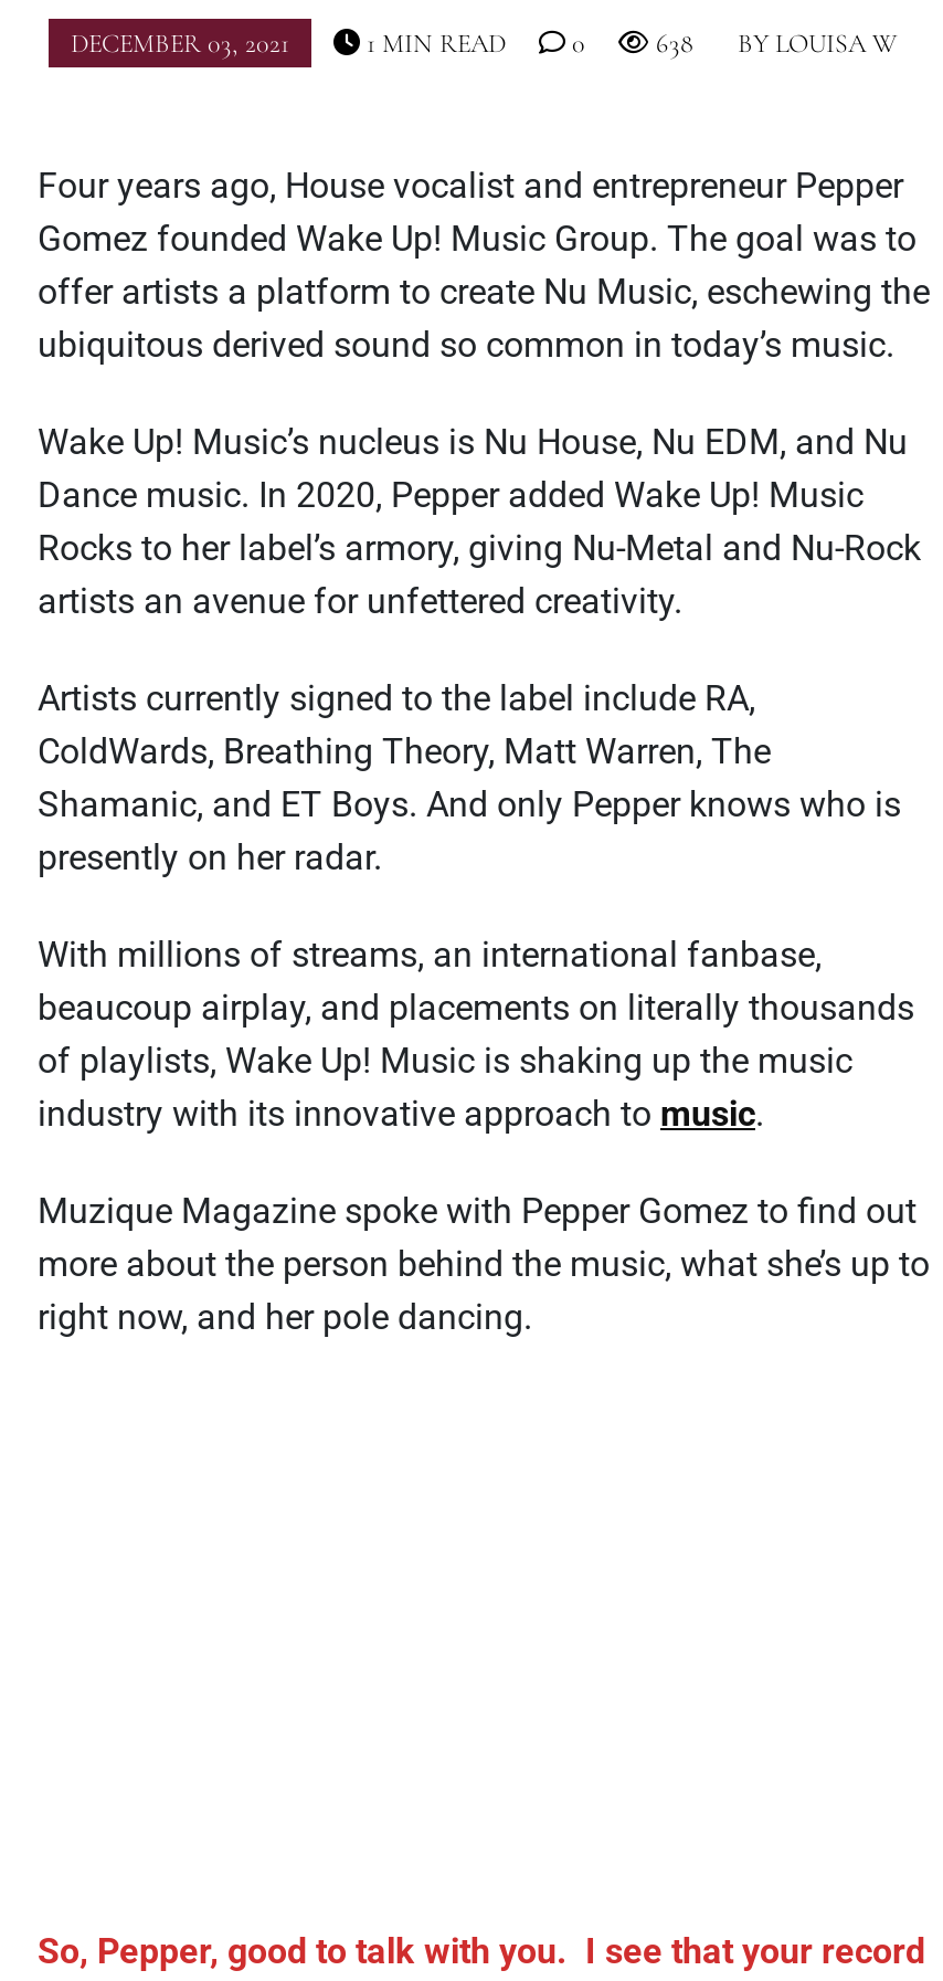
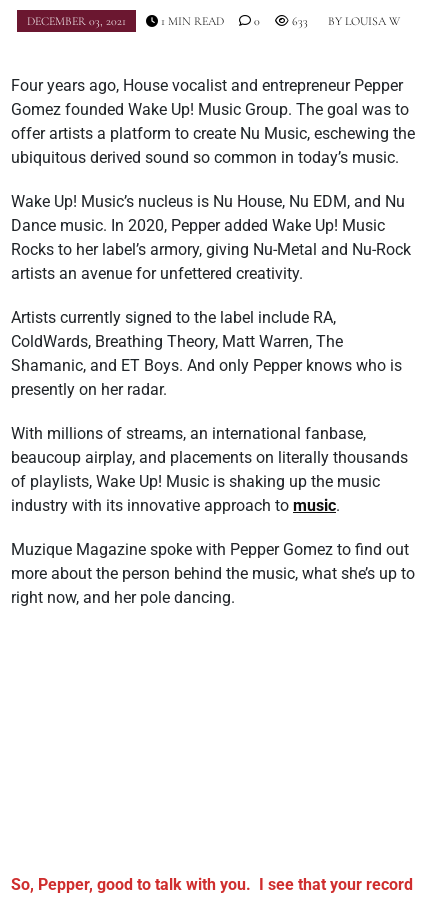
[649,28,897,59] 638 BY LOUISA W -> [288,14,399,28] 633 BY LOUISA W

